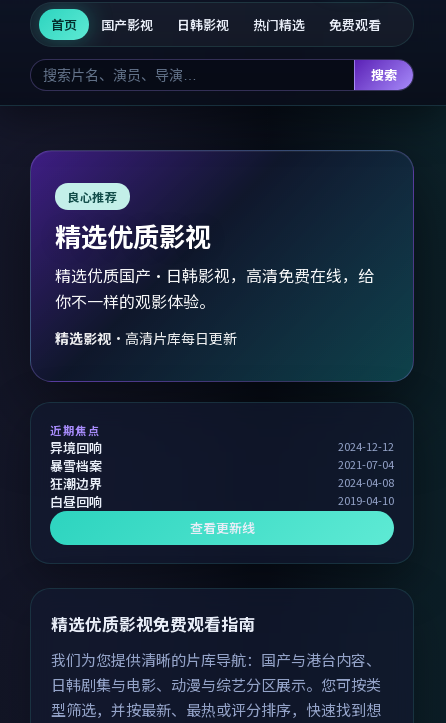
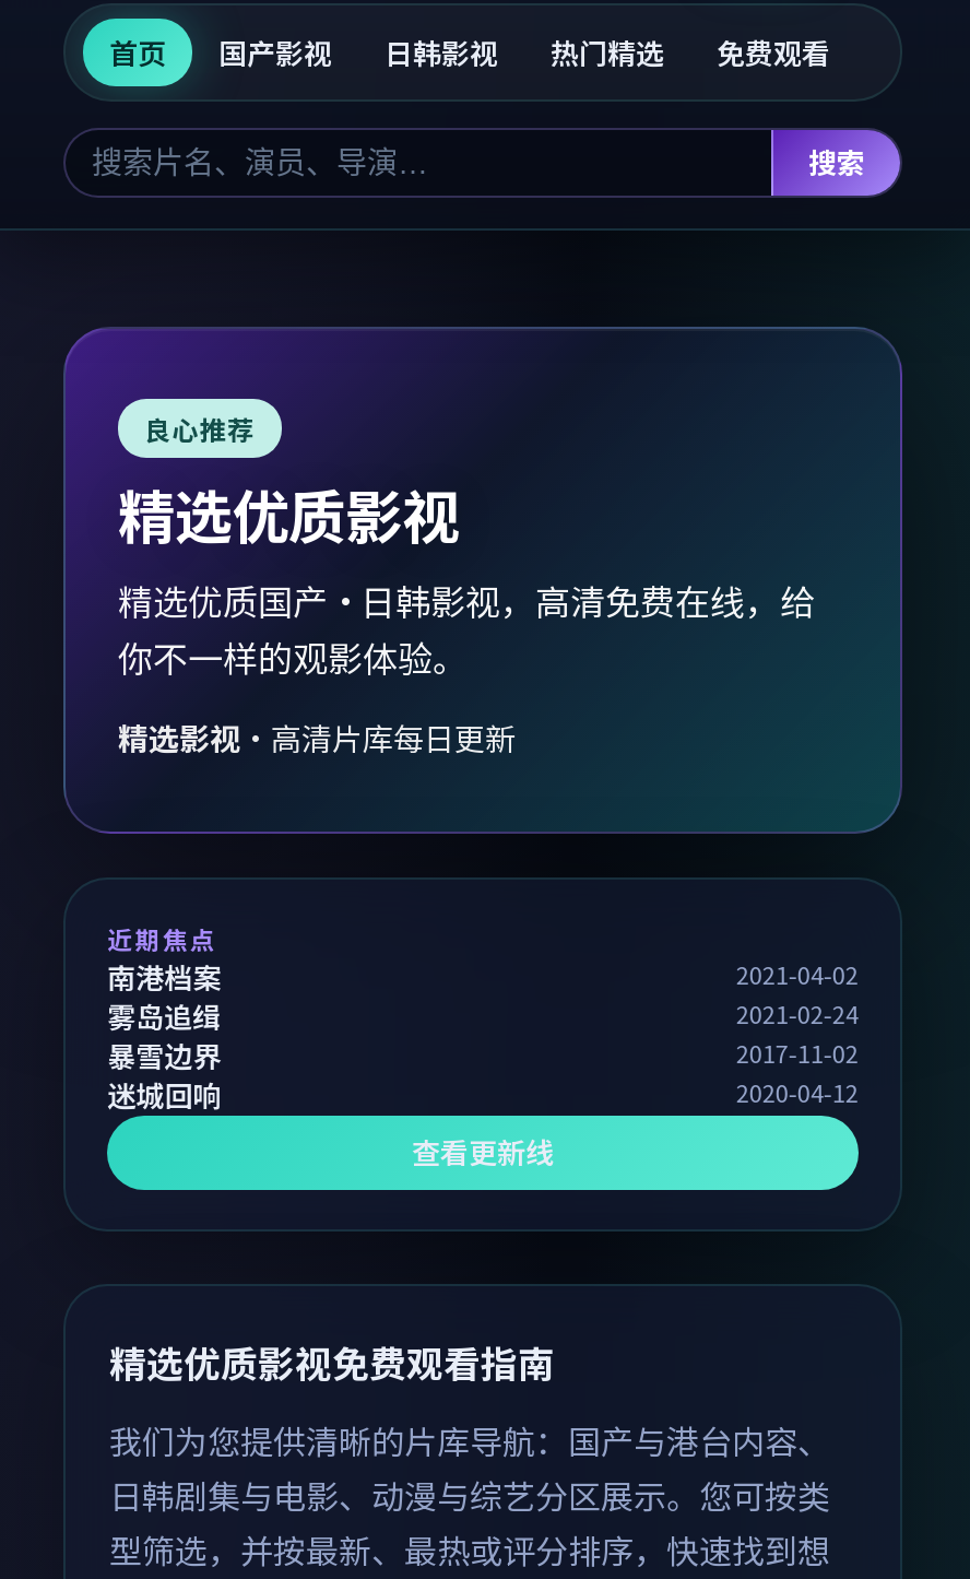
[50,437,394,510] 异境回响 | 2024-12-12 | 暴雪档案 | 2021-07-04 | 狂潮边界 | 2024-04-08 | 白昼回响 | 2019-04-10 -> [107,955,858,1115] 南港档案 | 2021-04-02 | 雾岛追缉 | 2021-02-24 | 暴雪边界 | 2017-11-02 | 迷城回响 | 2020-04-12

